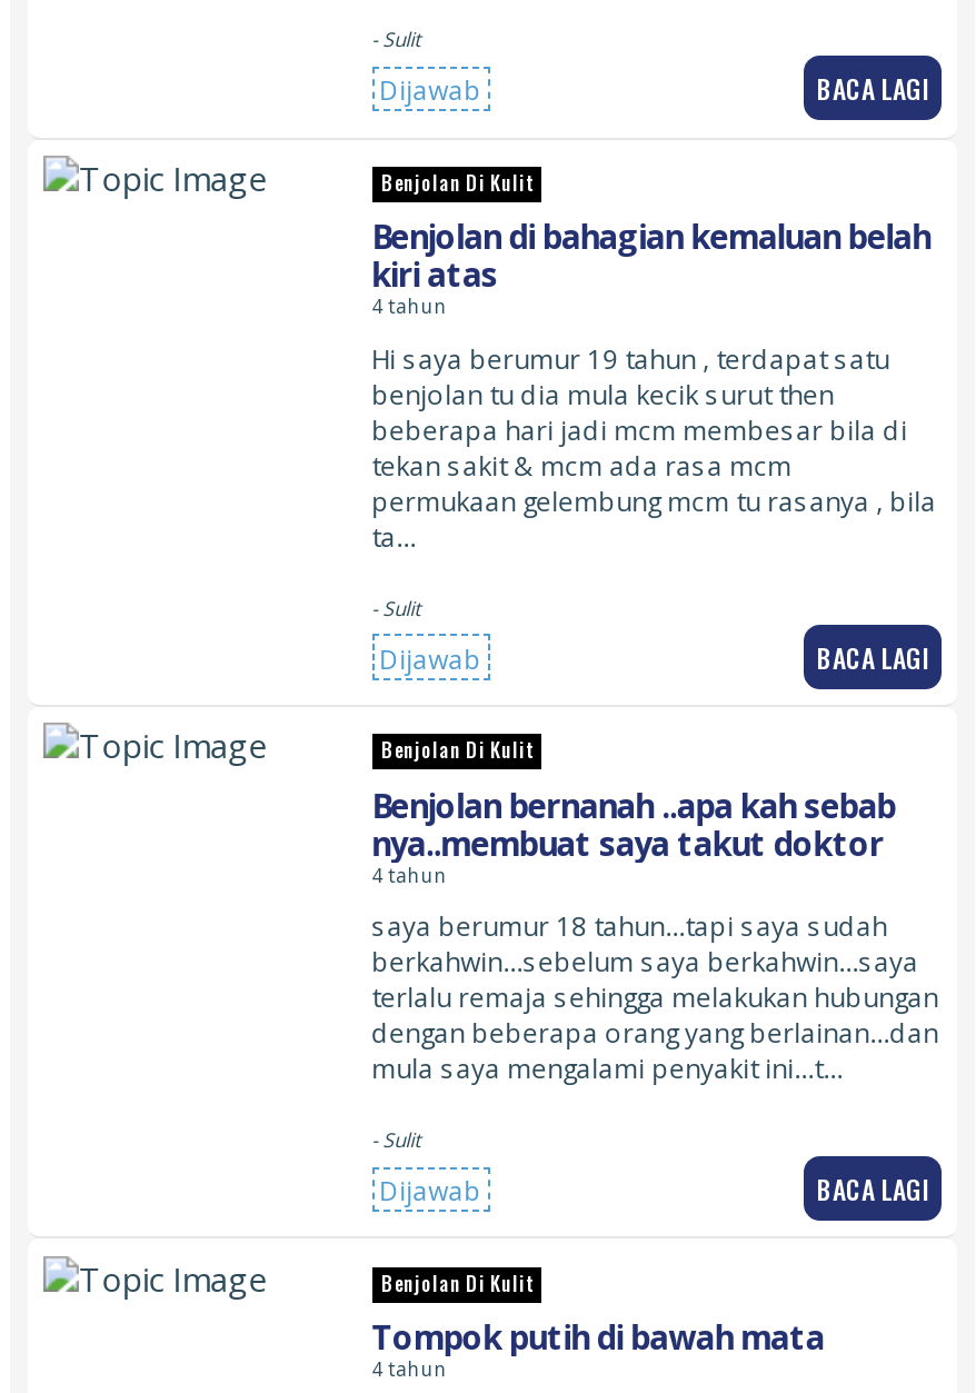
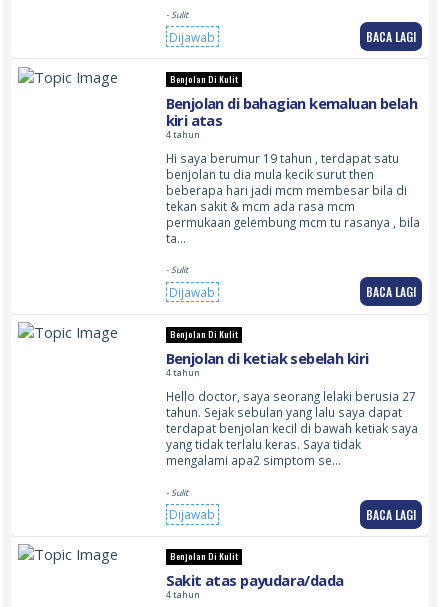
[372,782,895,864] Benjolan bernanah ..apa kah sebab | nya..membuat saya takut doktor -> [166,348,368,368] Benjolan di ketiak sebelah kiri
[372,908,938,1086] saya berumur 18 tahun…tapi saya sudah | berkahwin…sebelum saya berkahwin…saya | terlalu remaja sehingga melakukan hubungan | dengan beberapa orang yang berlainan…dan | mula saya mengalami penyakit ini…t… -> [166,388,418,468] Hello doctor, saya seorang lelaki berusia 27 | tahun. Sejak sebulan yang lalu saya dapat | terdapat benjolan kecil di bawah ketiak saya | yang tidak terlalu keras. Saya tidak | mengalami apa2 simptom se…
[372,1314,824,1359] Tompok putih di bawah mata -> [166,570,343,590] Sakit atas payudara/dada

